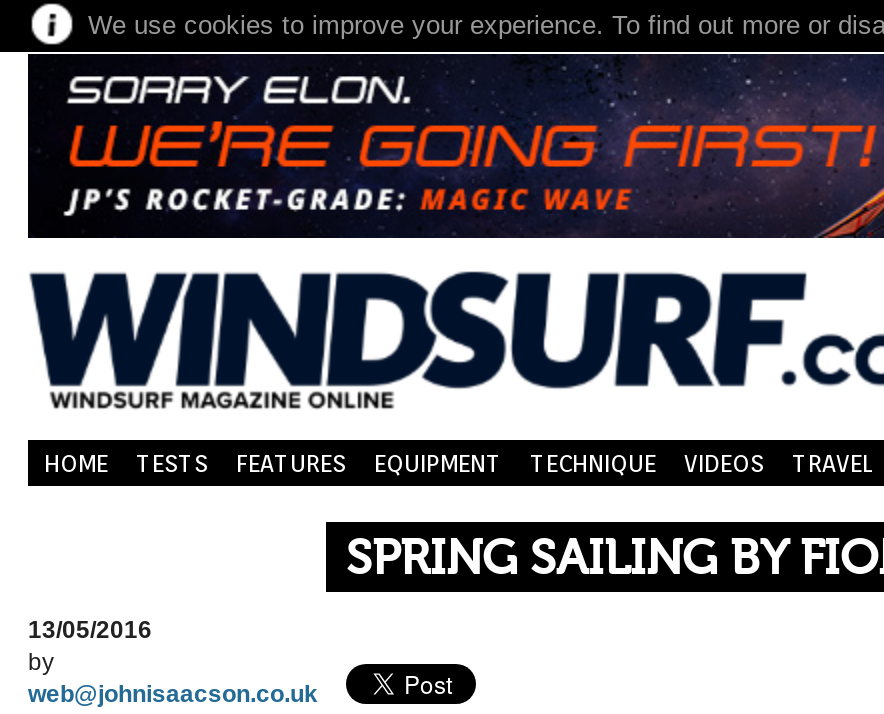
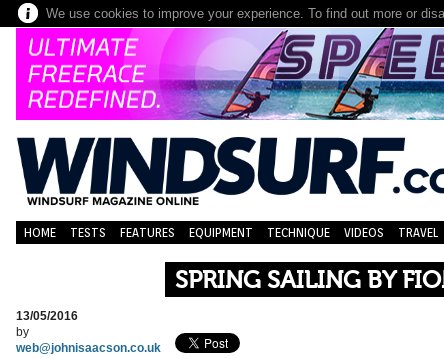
[26,52,878,240] [image] -> [15,27,441,121] [image]

